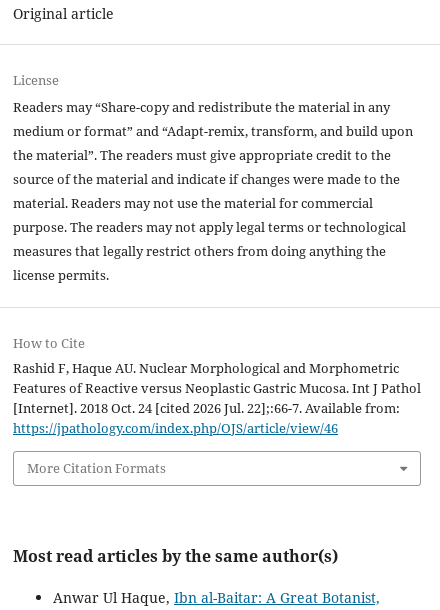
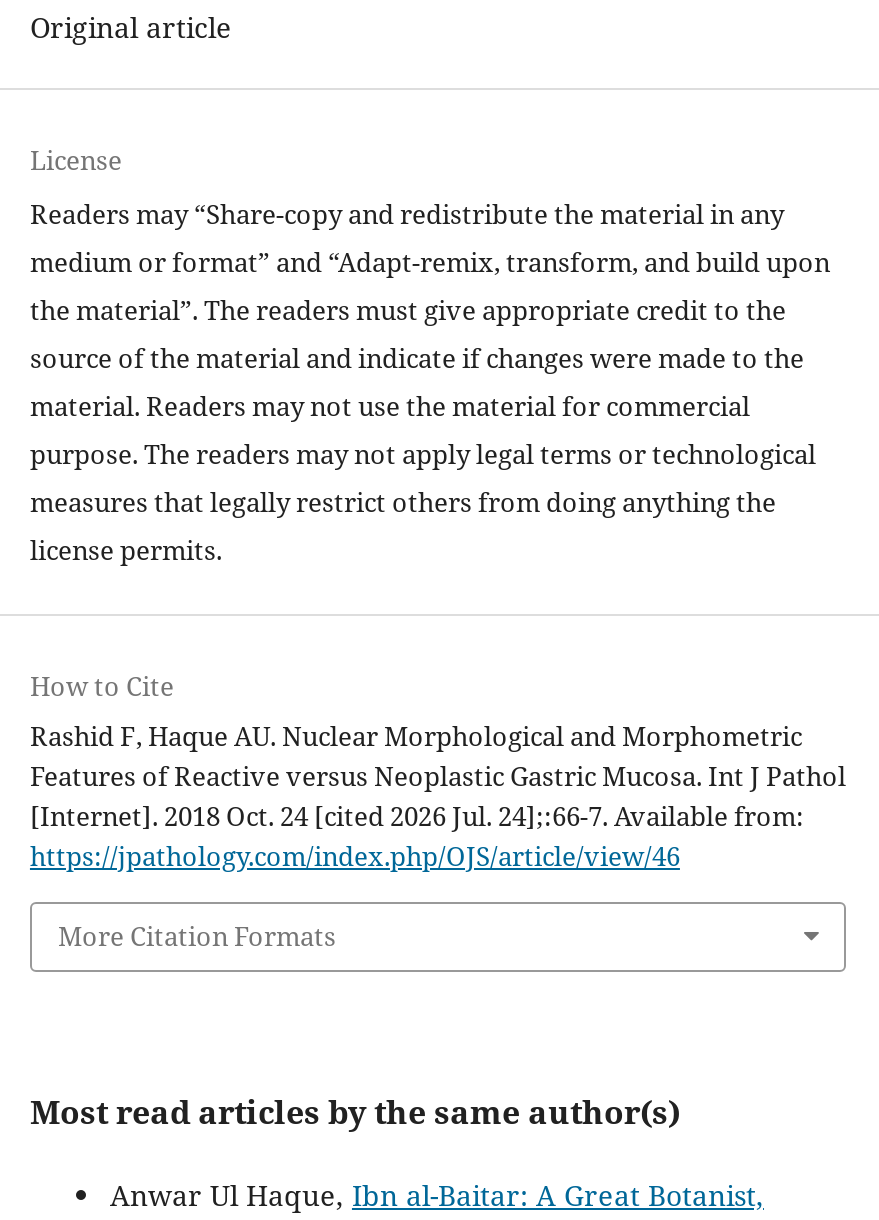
[13,399,400,417] [Internet]. 2018 Oct. 24 [cited 2026 Jul. 22];:66-7. Available from: -> [30,798,804,834] [Internet]. 2018 Oct. 24 [cited 2026 Jul. 24];:66-7. Available from:

